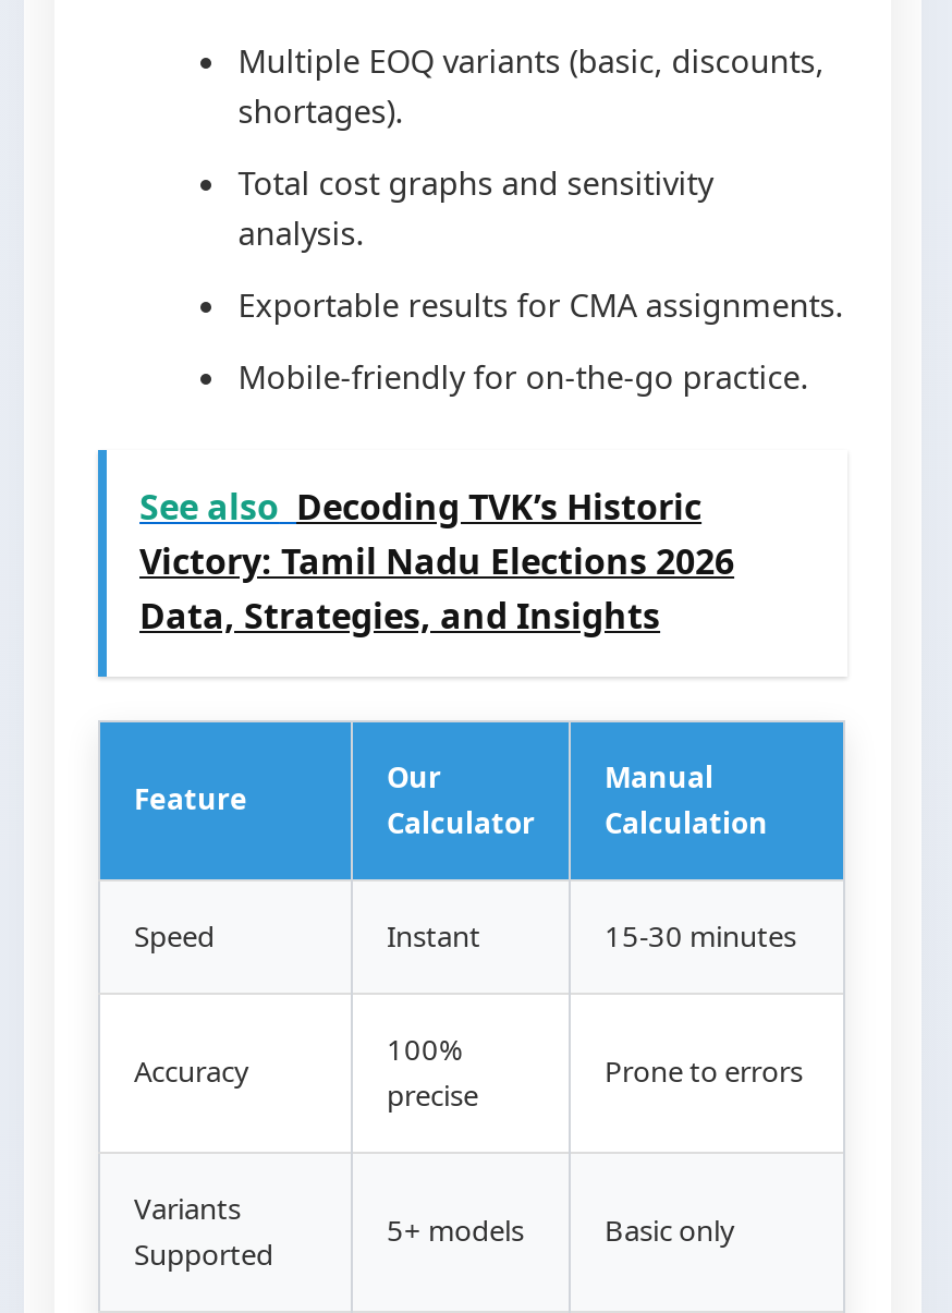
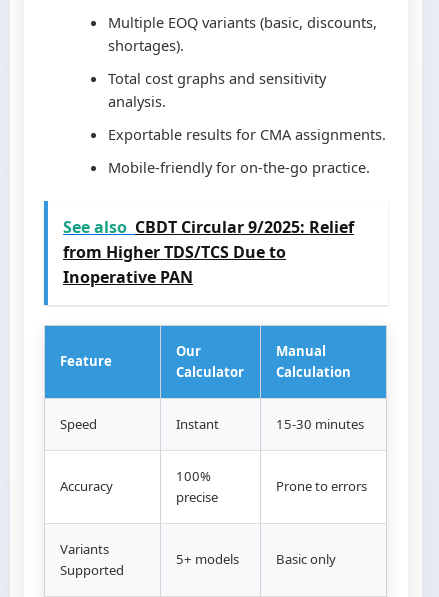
[139,483,734,640] See also Decoding TVK’s Historic | Victory: Tamil Nadu Elections 2026 | Data, Strategies, and Insights -> [63,216,354,288] See also CBDT Circular 9/2025: Relief | from Higher TDS/TCS Due to | Inoperative PAN

